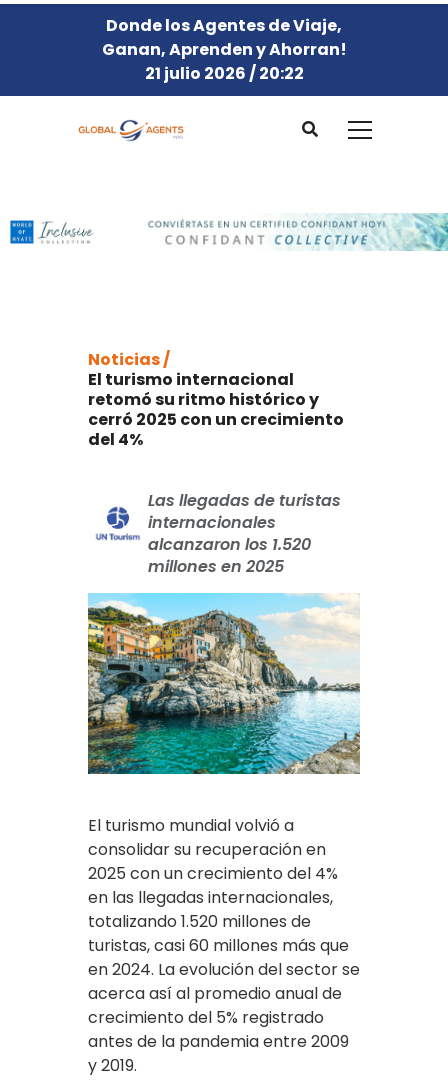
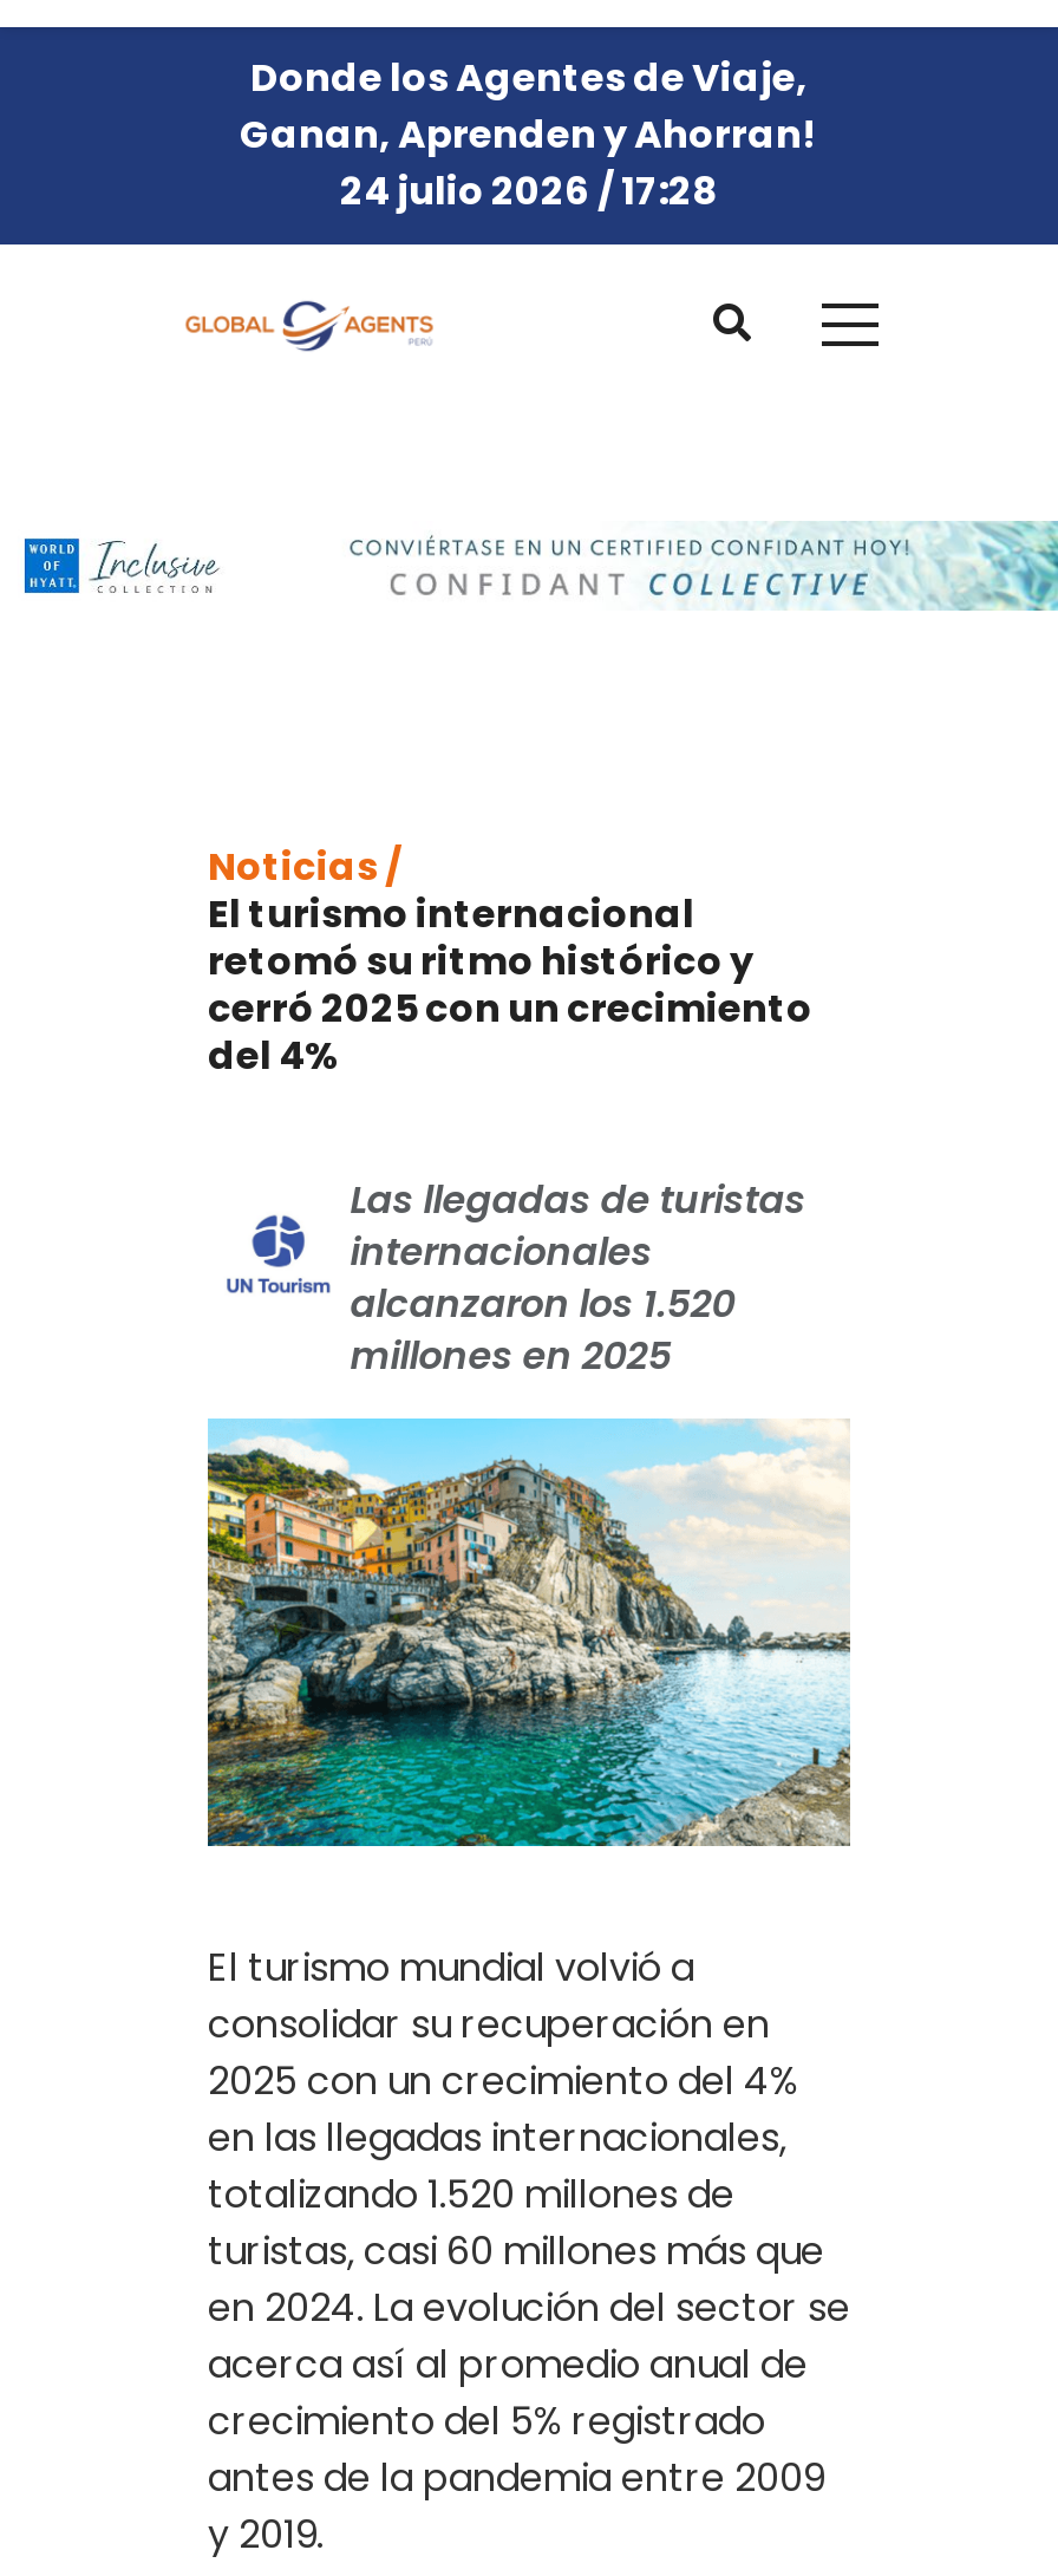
[144,62,303,85] 21 julio 2026 / 20:22 -> [340,164,718,219] 24 julio 2026 / 17:28

